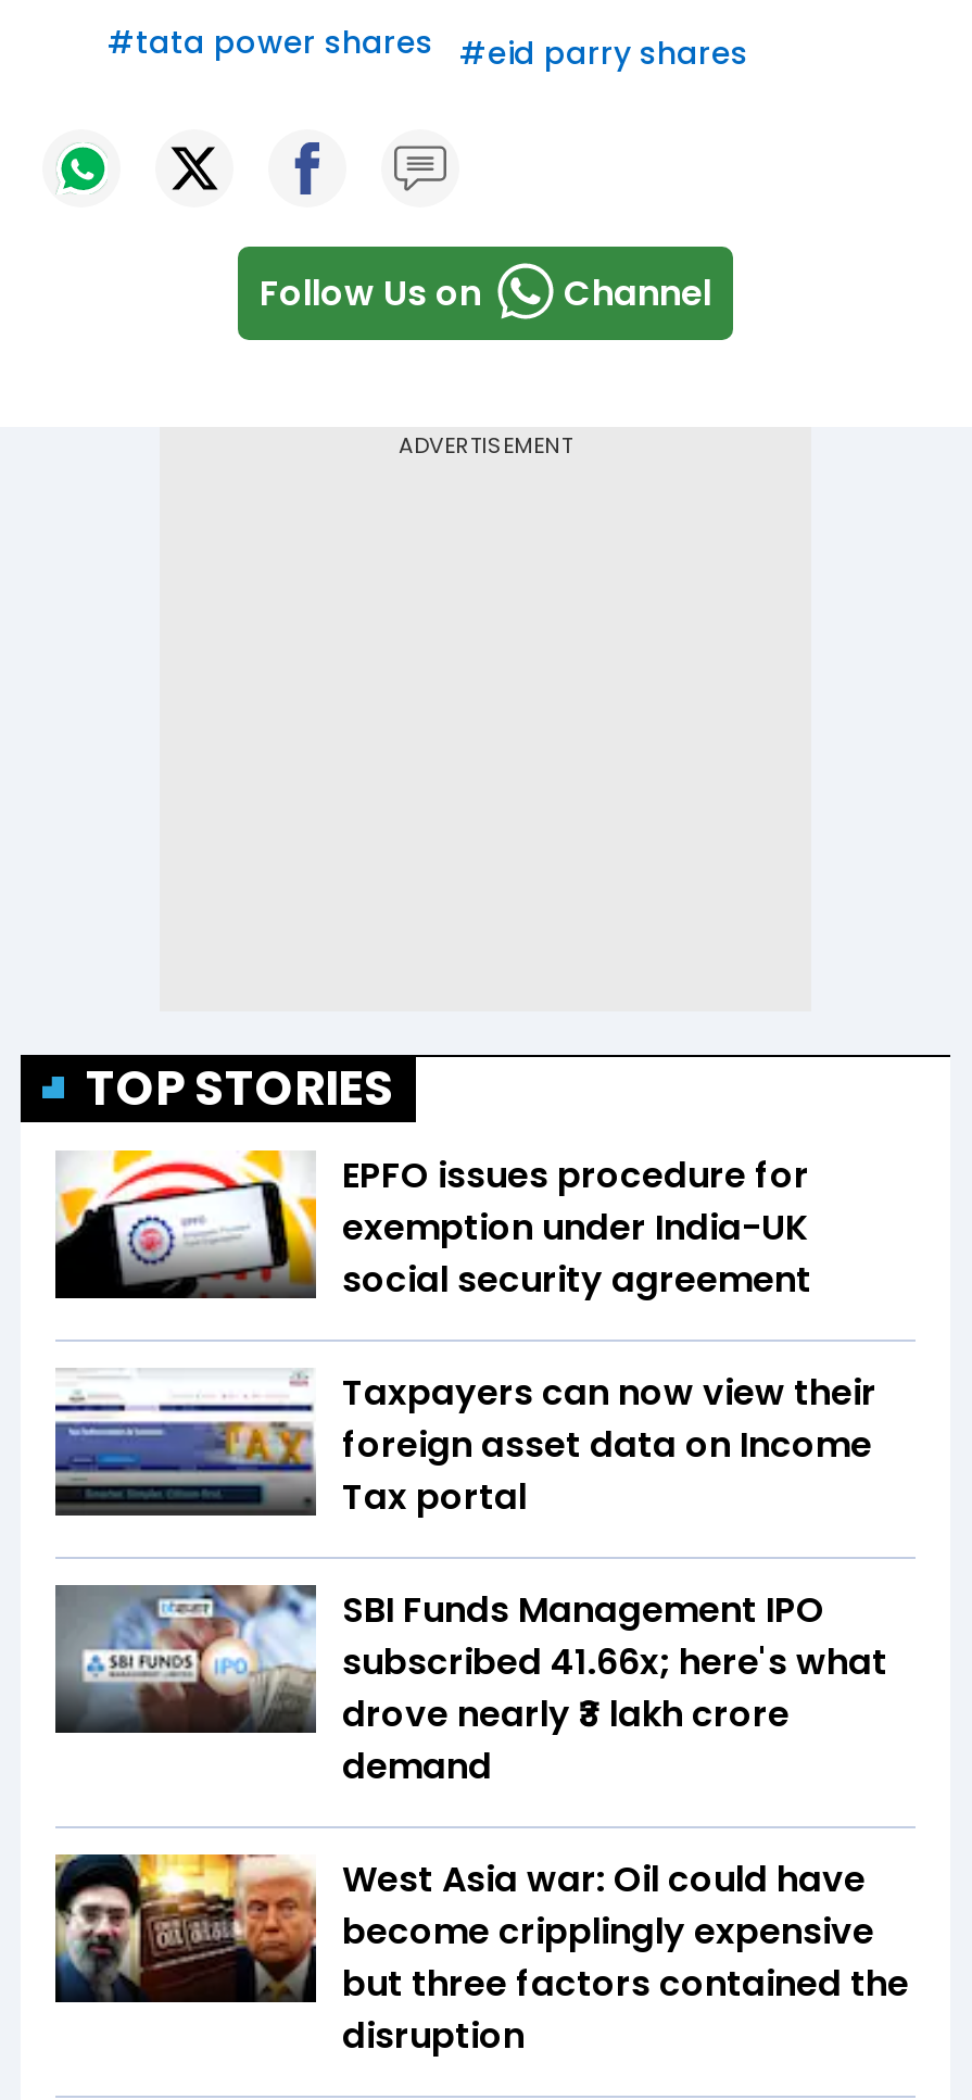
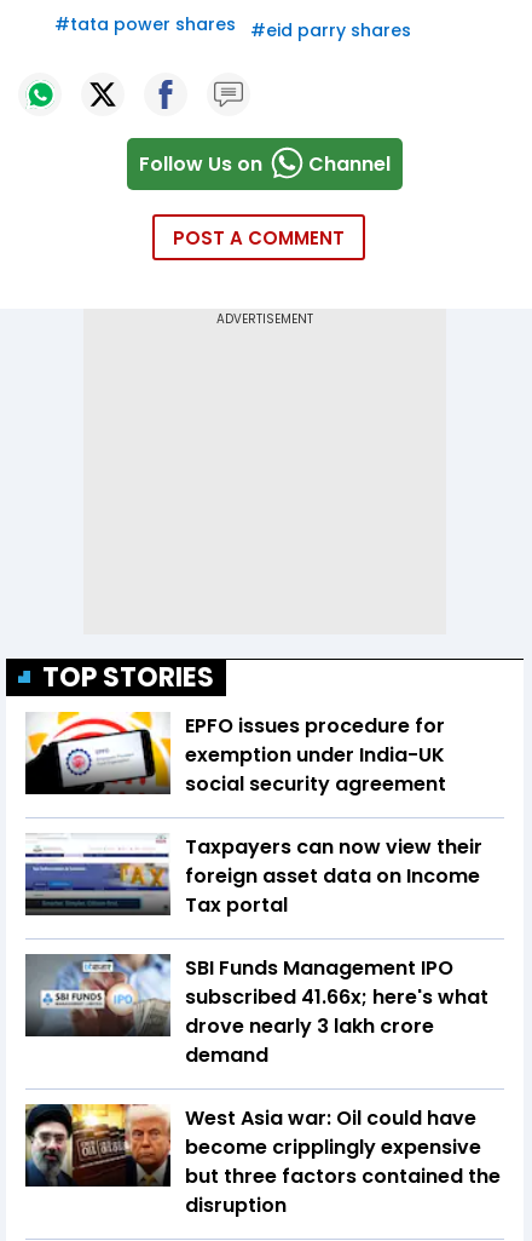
none -> [173,226,345,251] POST A COMMENT

